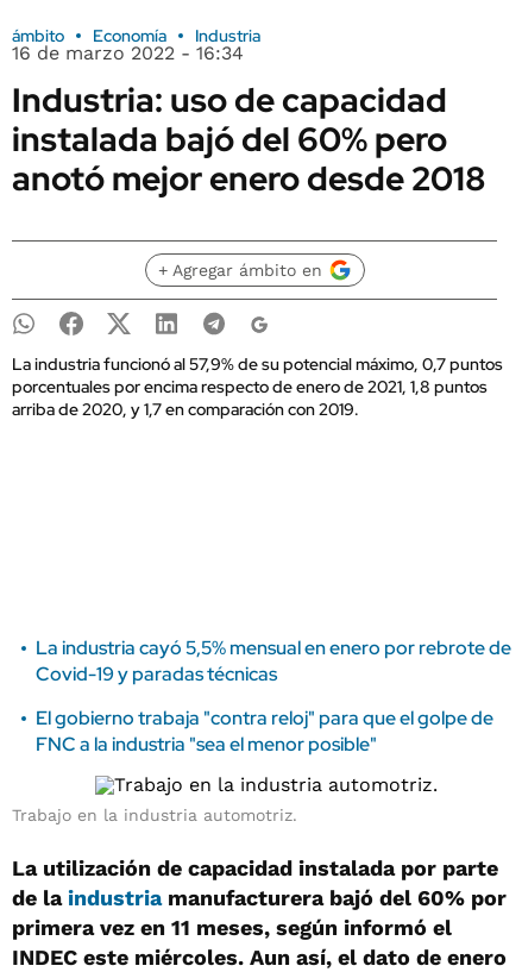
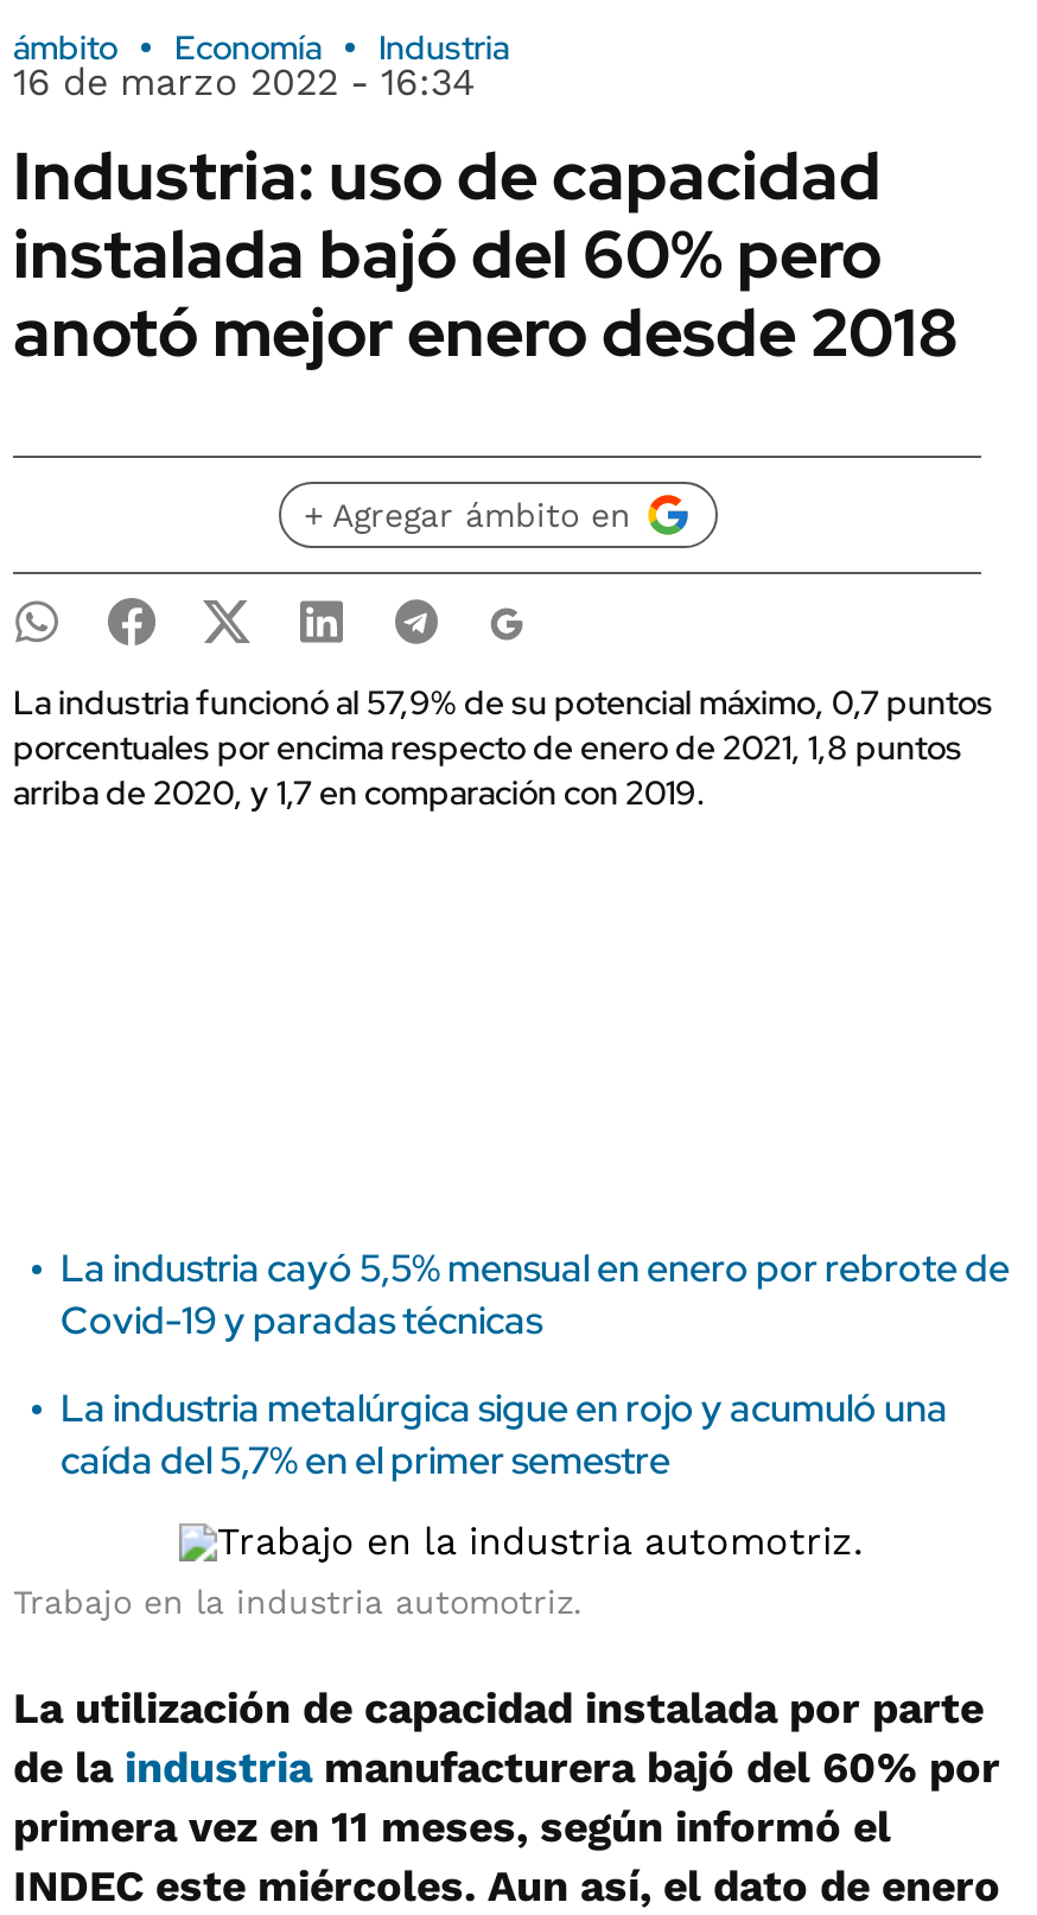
[36,706,493,757] El gobierno trabaja "contra reloj" para que el golpe de | FNC a la industria "sea el menor posible" -> [61,1383,948,1485] La industria metalúrgica sigue en rojo y acumuló una | caída del 5,7% en el primer semestre

